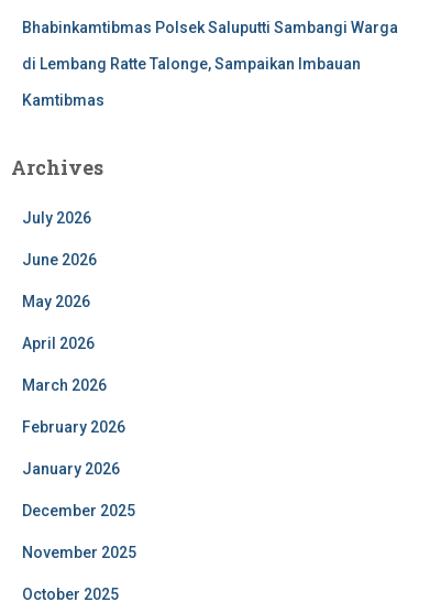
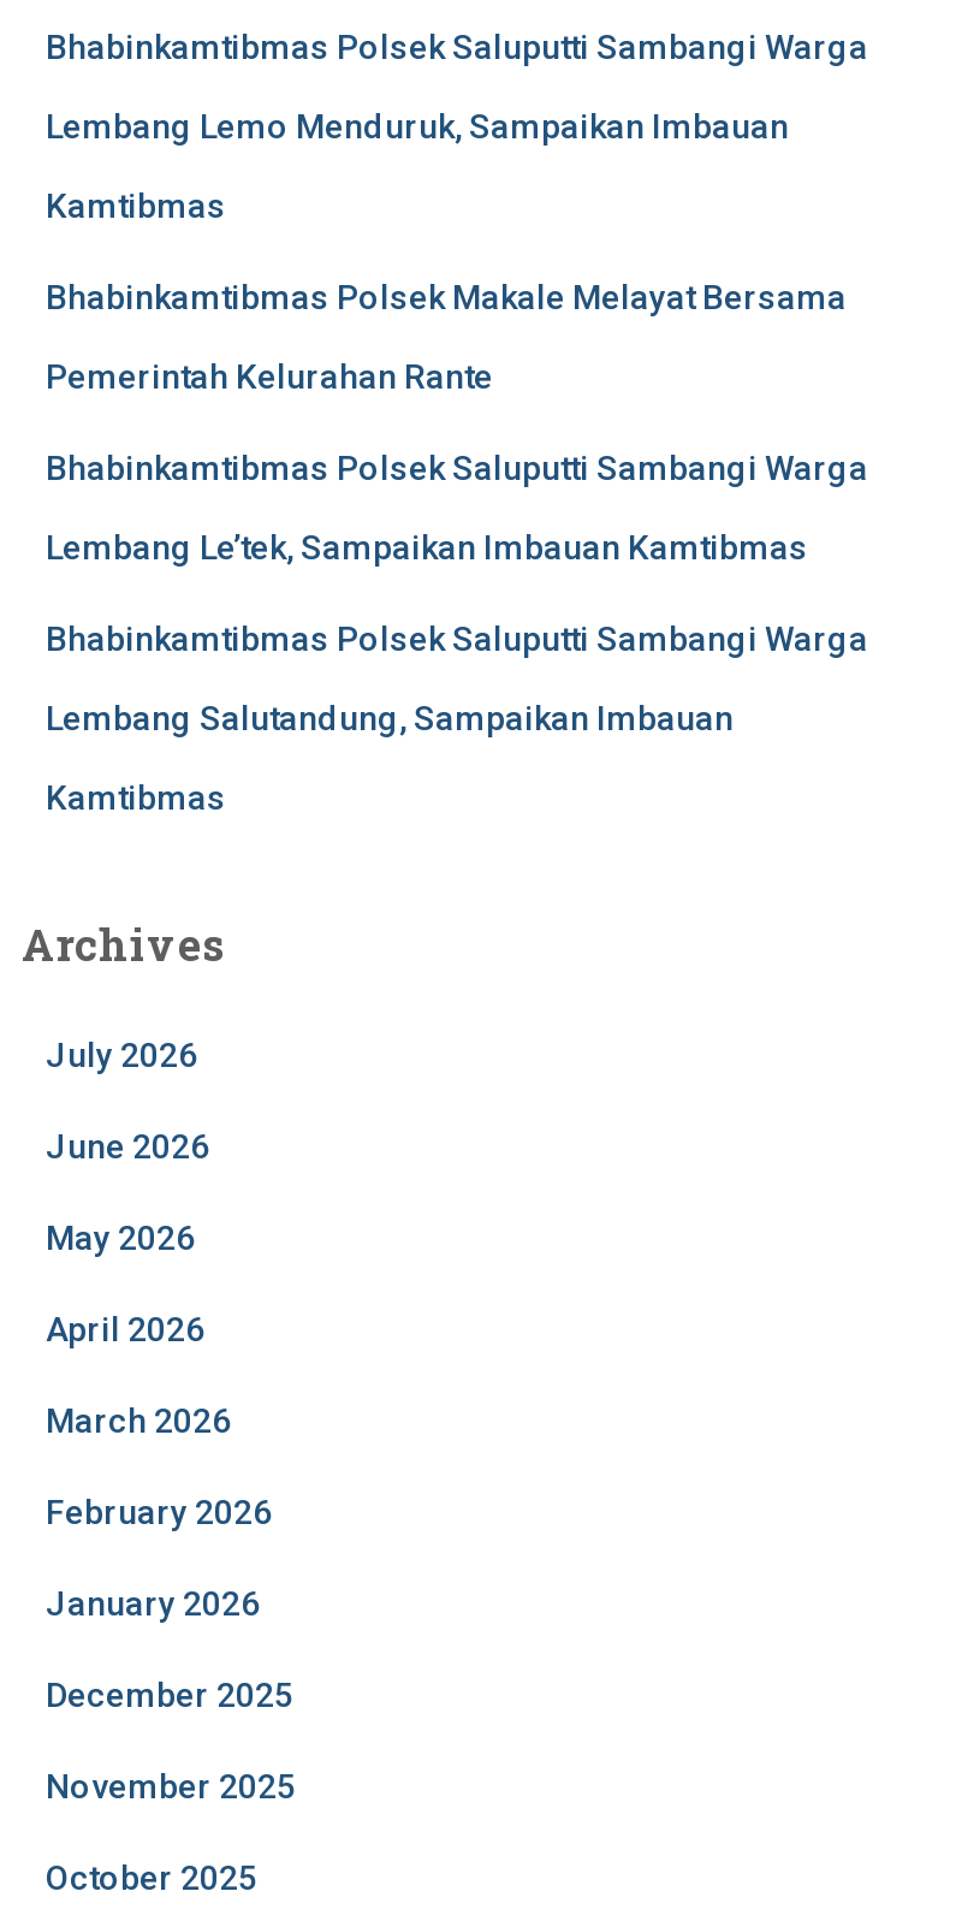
[22,55,361,73] di Lembang Ratte Talonge, Sampaikan Imbauan -> [46,107,868,738] Lembang Lemo Menduruk, Sampaikan Imbauan | Kamtibmas | Bhabinkamtibmas Polsek Makale Melayat Bersama | Pemerintah Kelurahan Rante | Bhabinkamtibmas Polsek Saluputti Sambangi Warga | Lembang Le’tek, Sampaikan Imbauan Kamtibmas | Bhabinkamtibmas Polsek Saluputti Sambangi Warga | Lembang Salutandung, Sampaikan Imbauan

